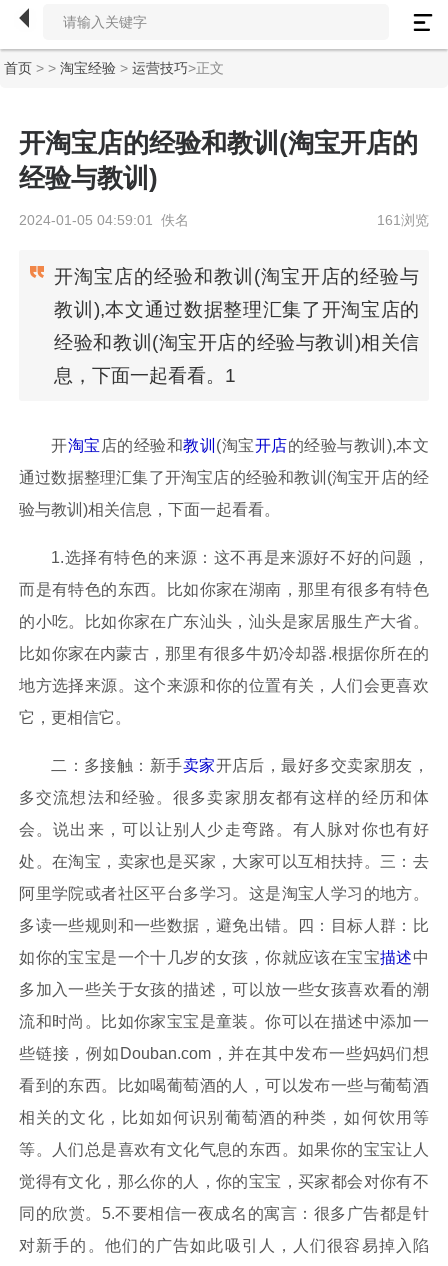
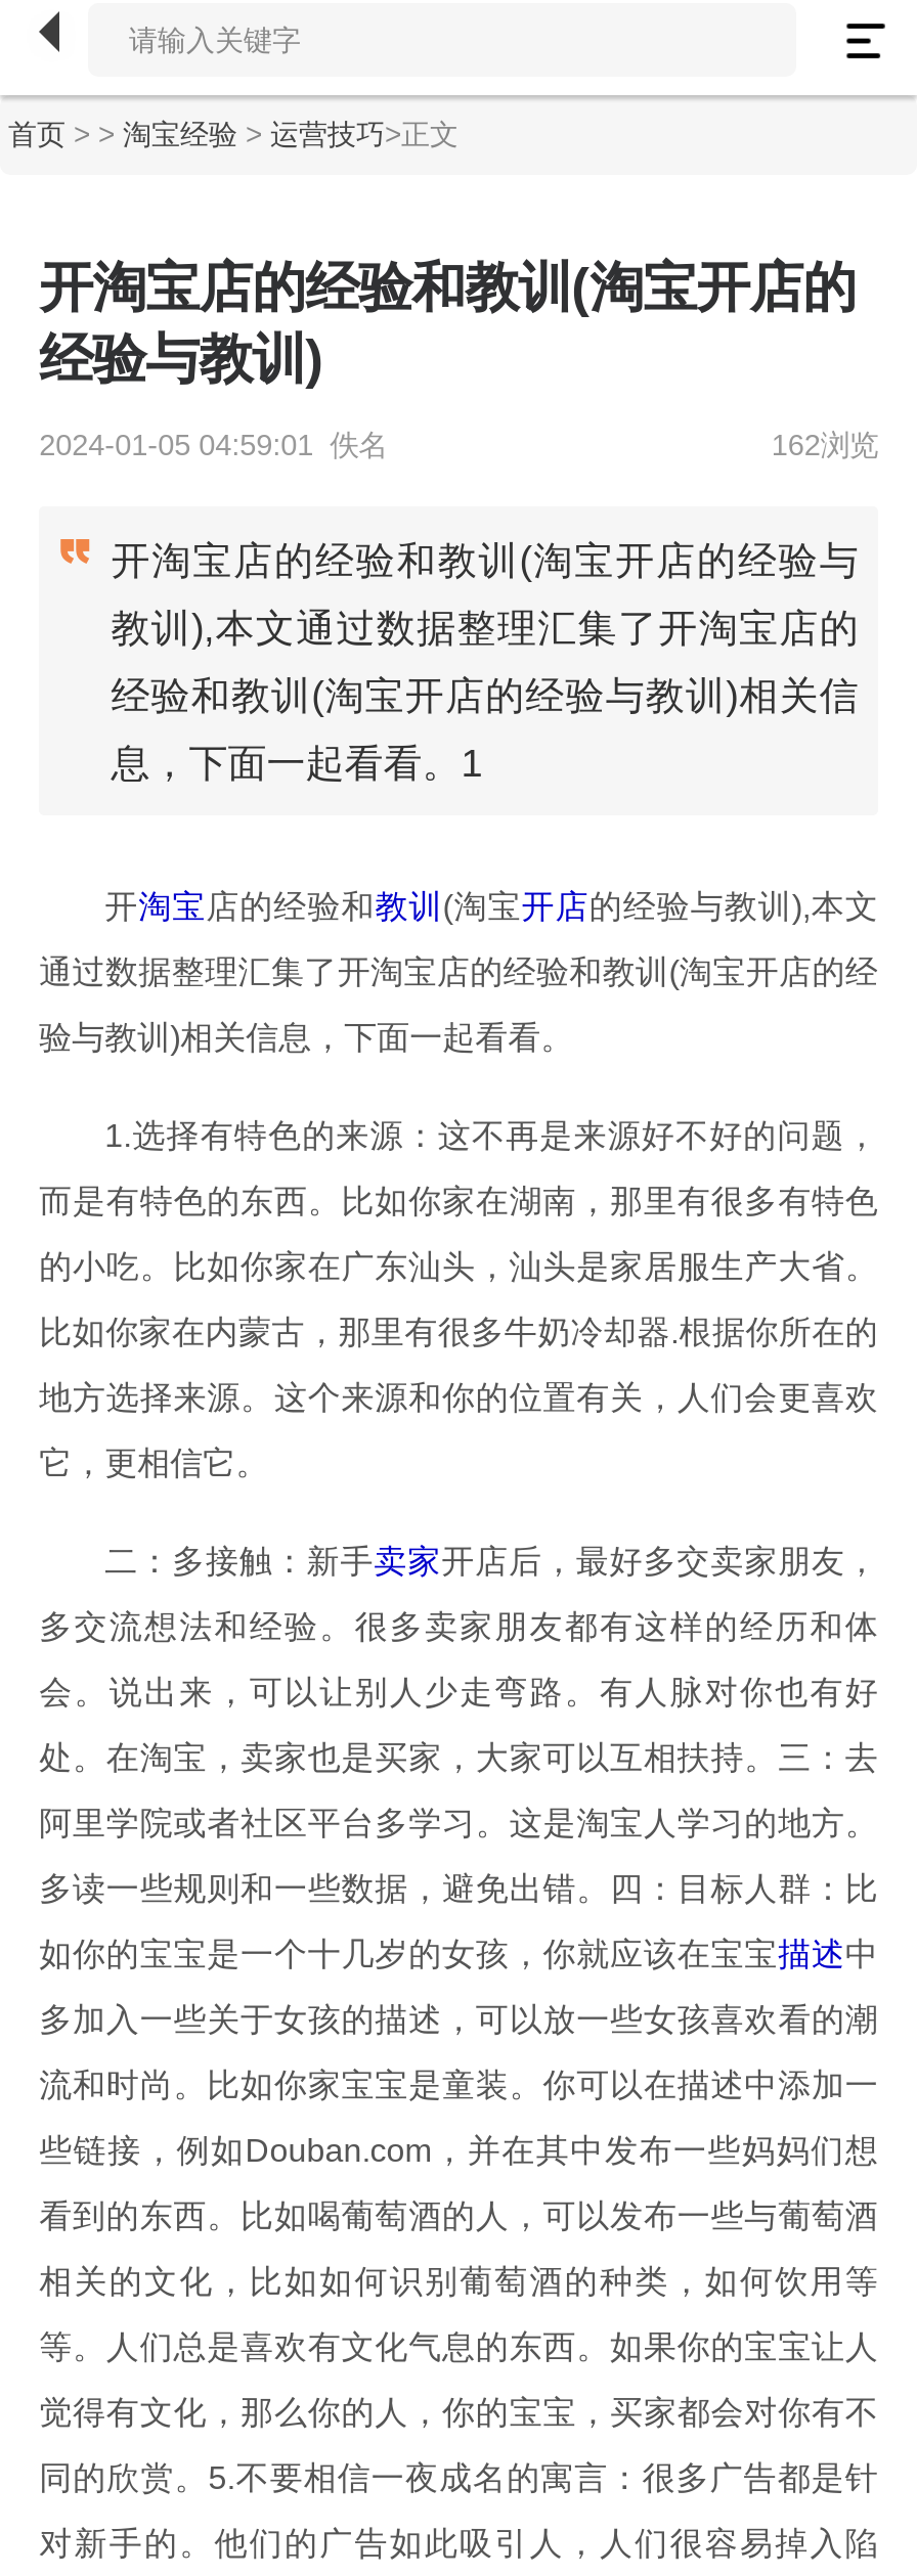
[377,212,429,228] 161浏览 -> [771,429,878,462] 162浏览

